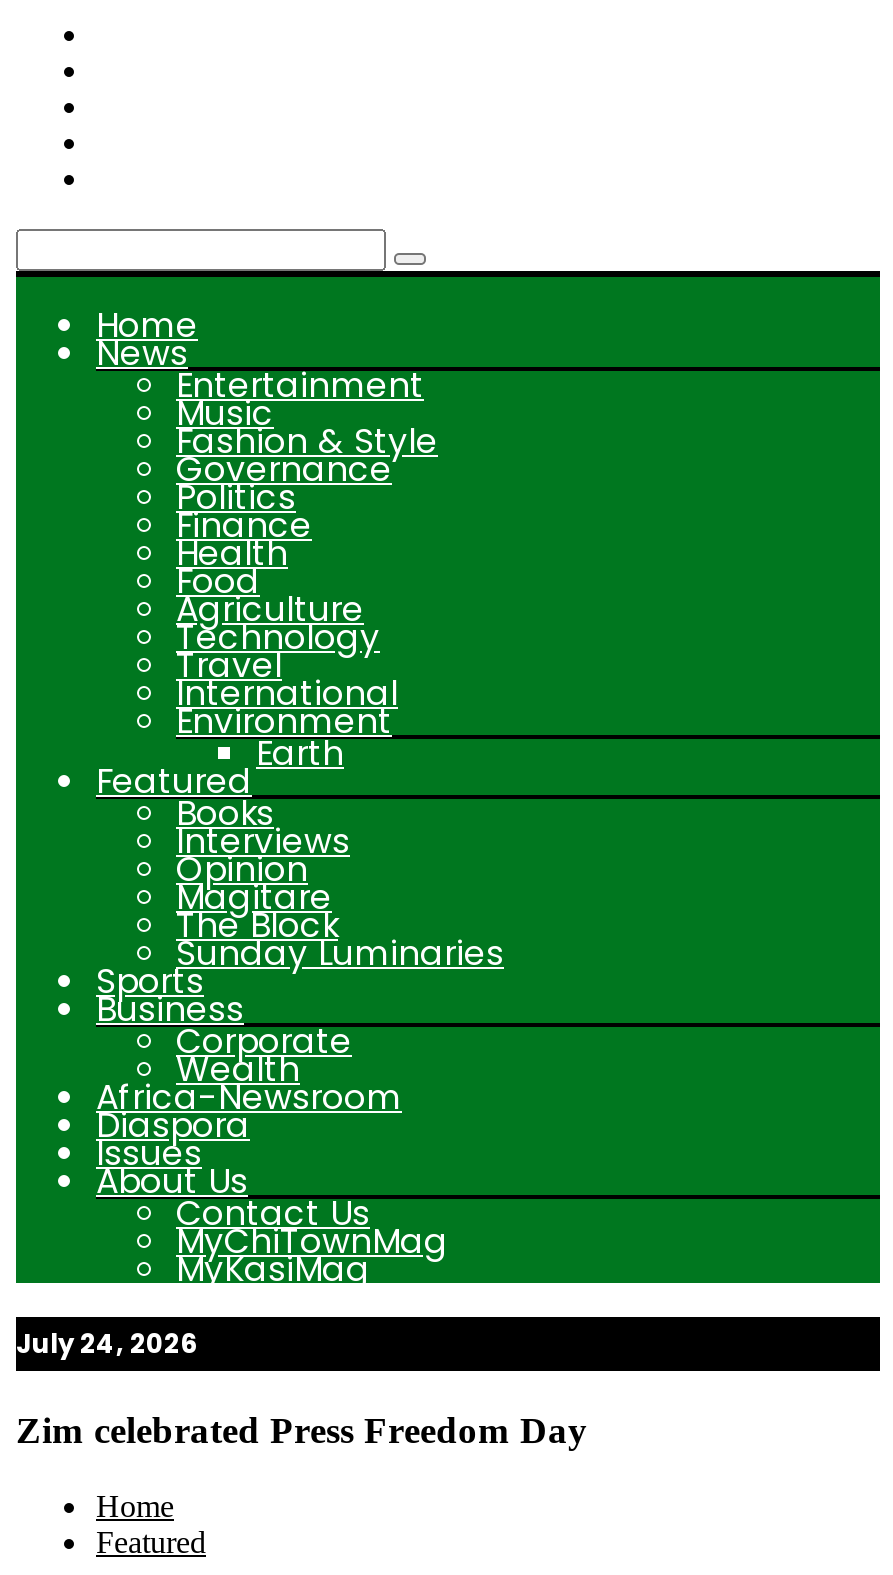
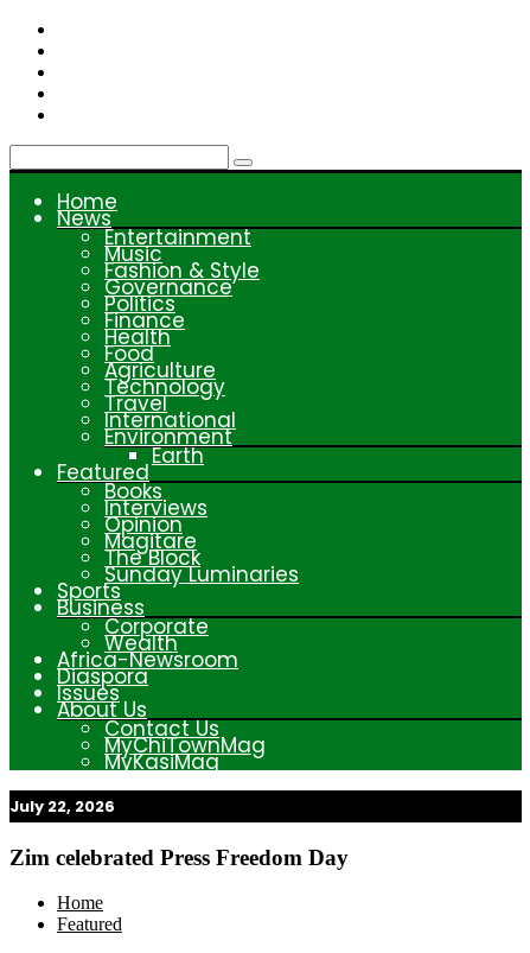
[16,1325,198,1363] July 24, 2026 -> [9,795,115,818] July 22, 2026

